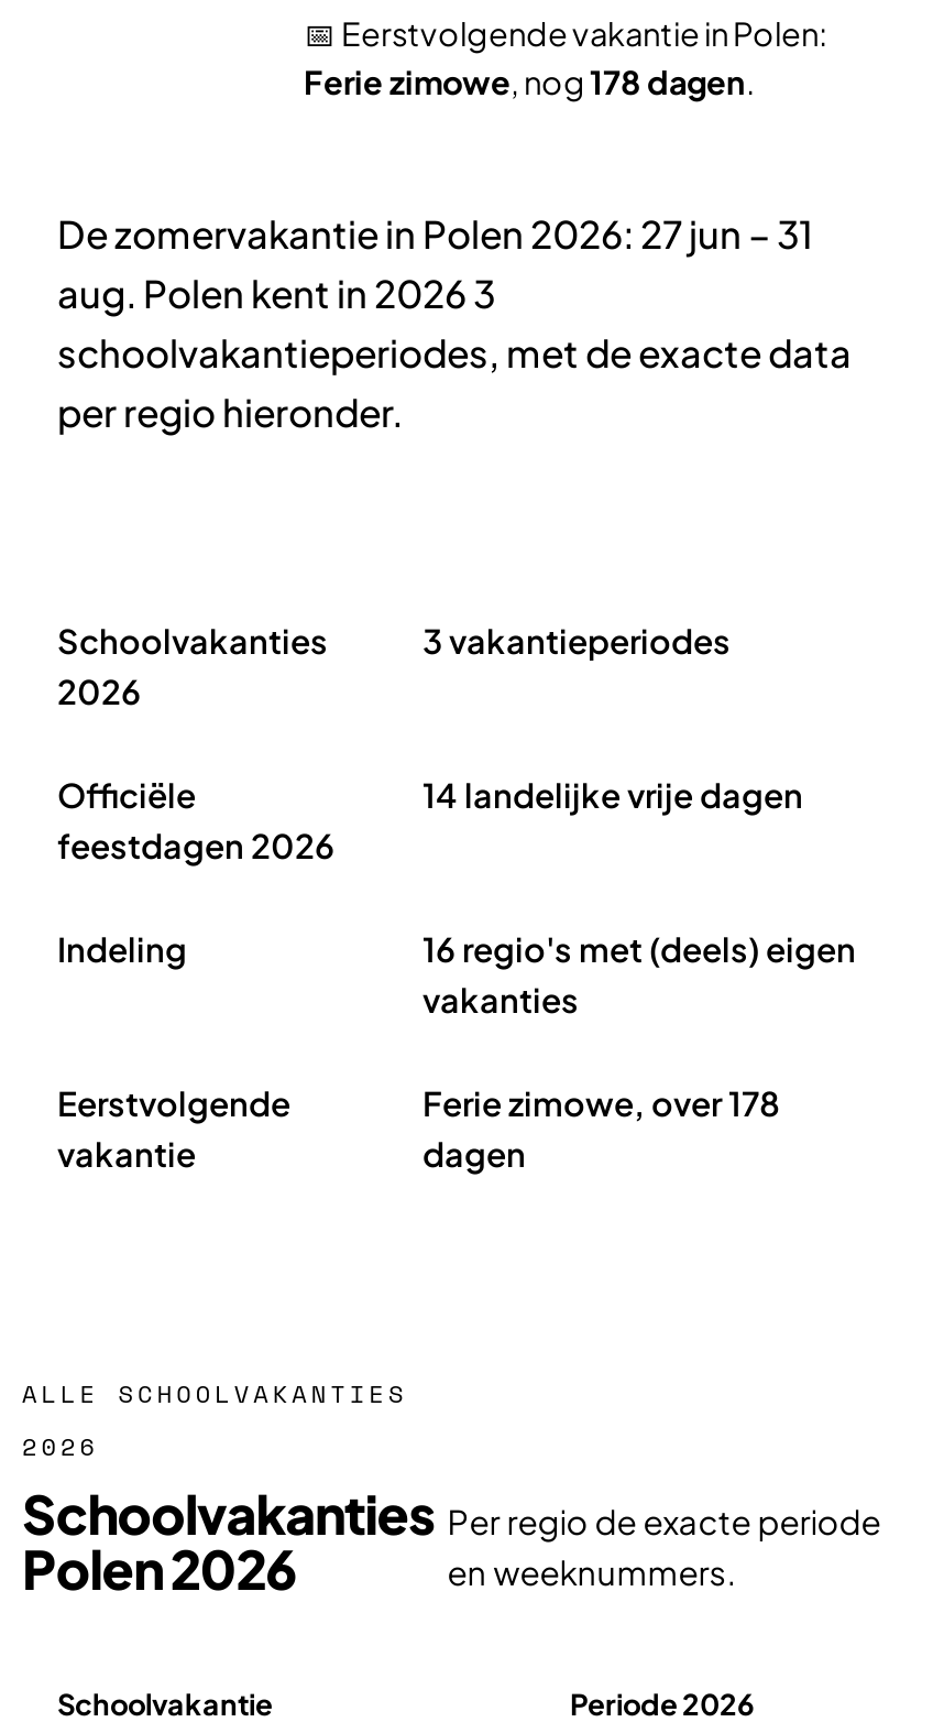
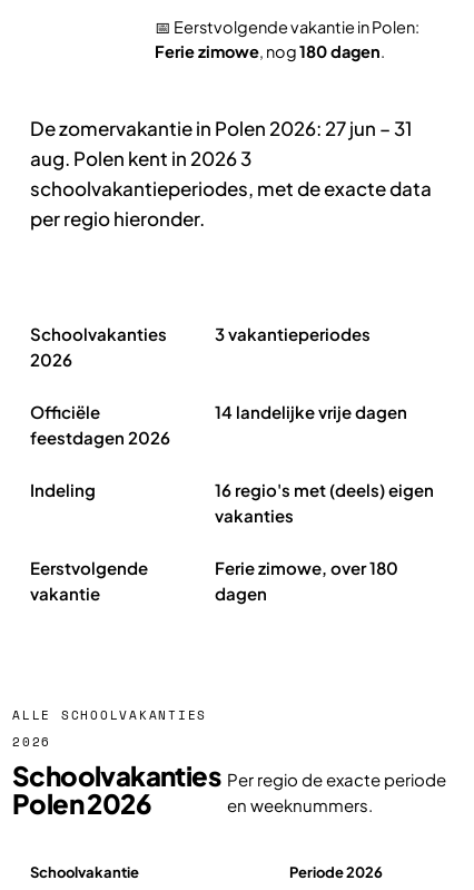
[304,62,755,101] Ferie zimowe, nog 178 dagen. -> [155,41,385,61] Ferie zimowe, nog 180 dagen.
[422,1081,779,1123] Ferie zimowe, over 178 -> [215,557,398,578] Ferie zimowe, over 180

